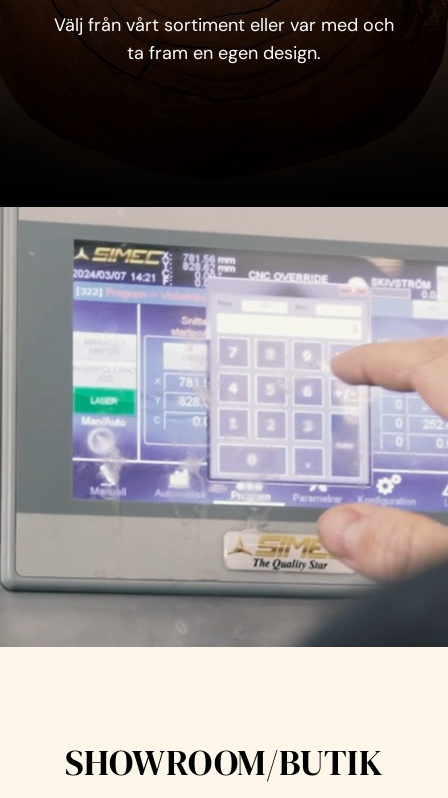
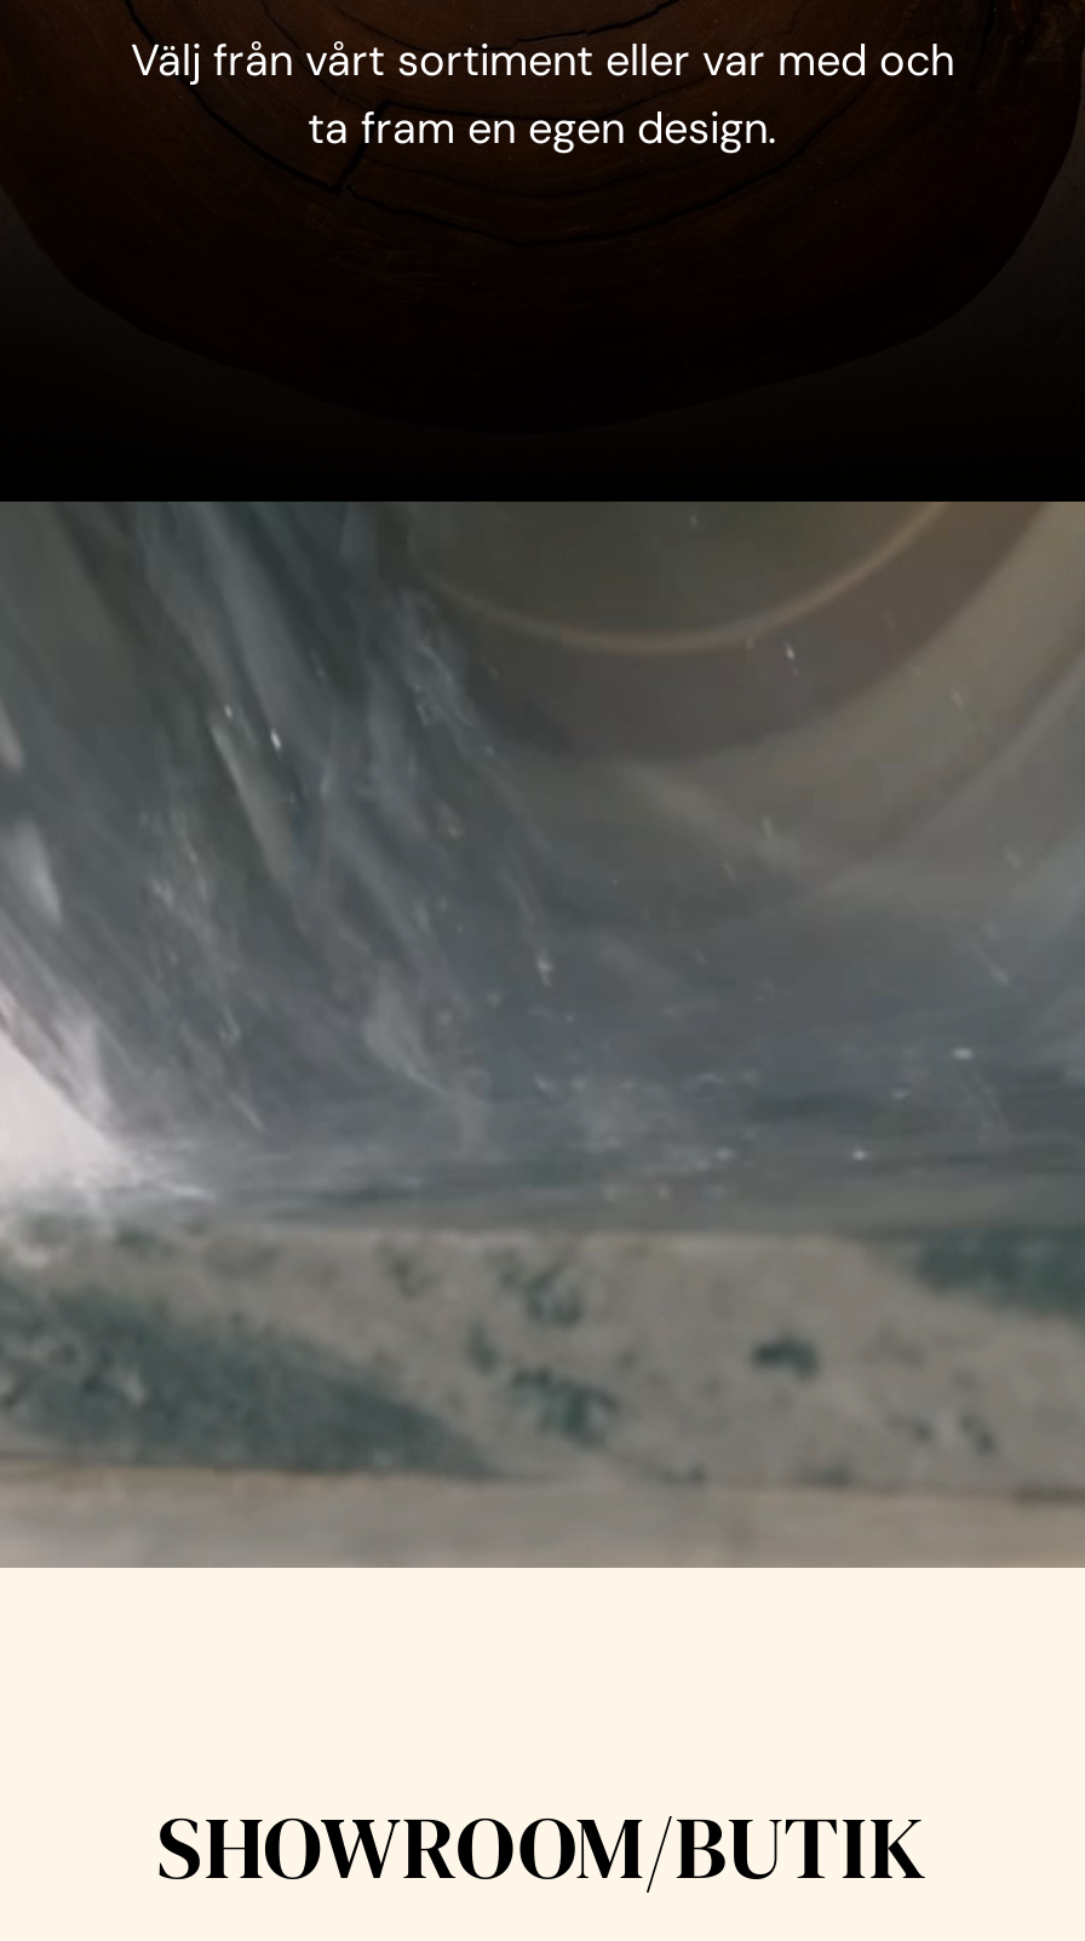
[3,207,445,647] [image] -> [7,504,1078,1568] [image]

